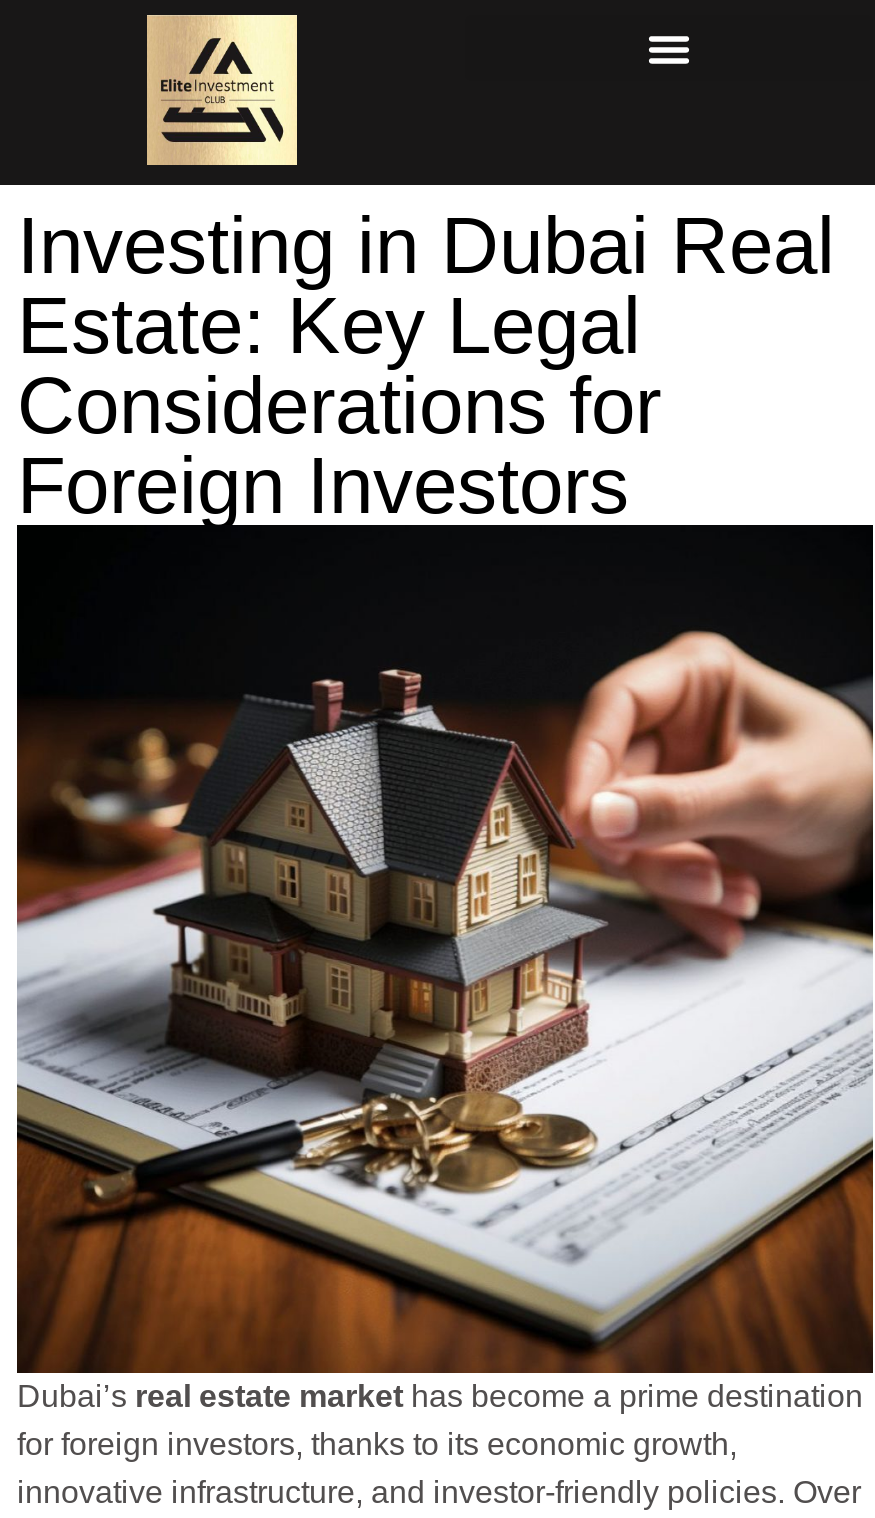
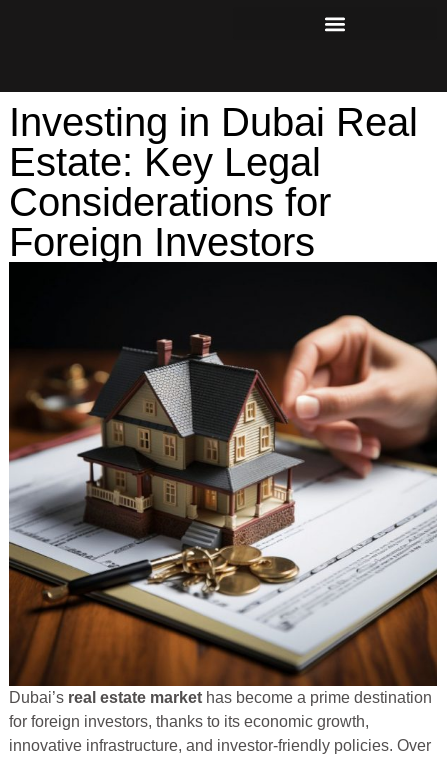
[145,13,299,167] [image] -> none

